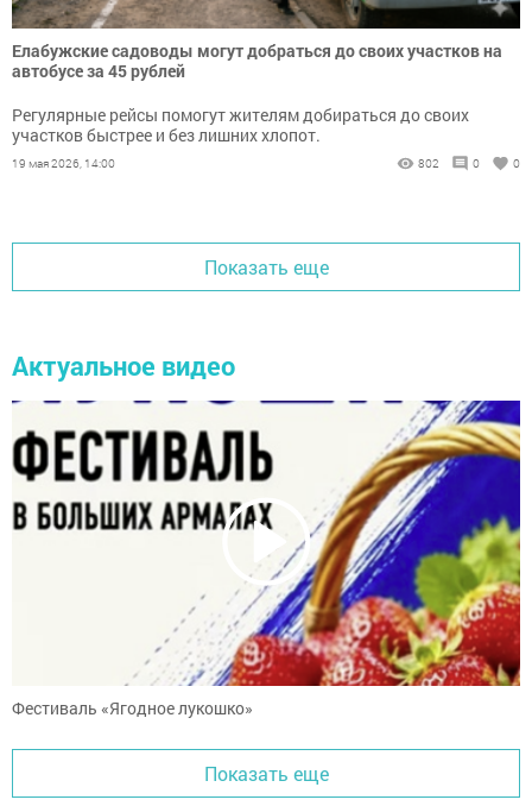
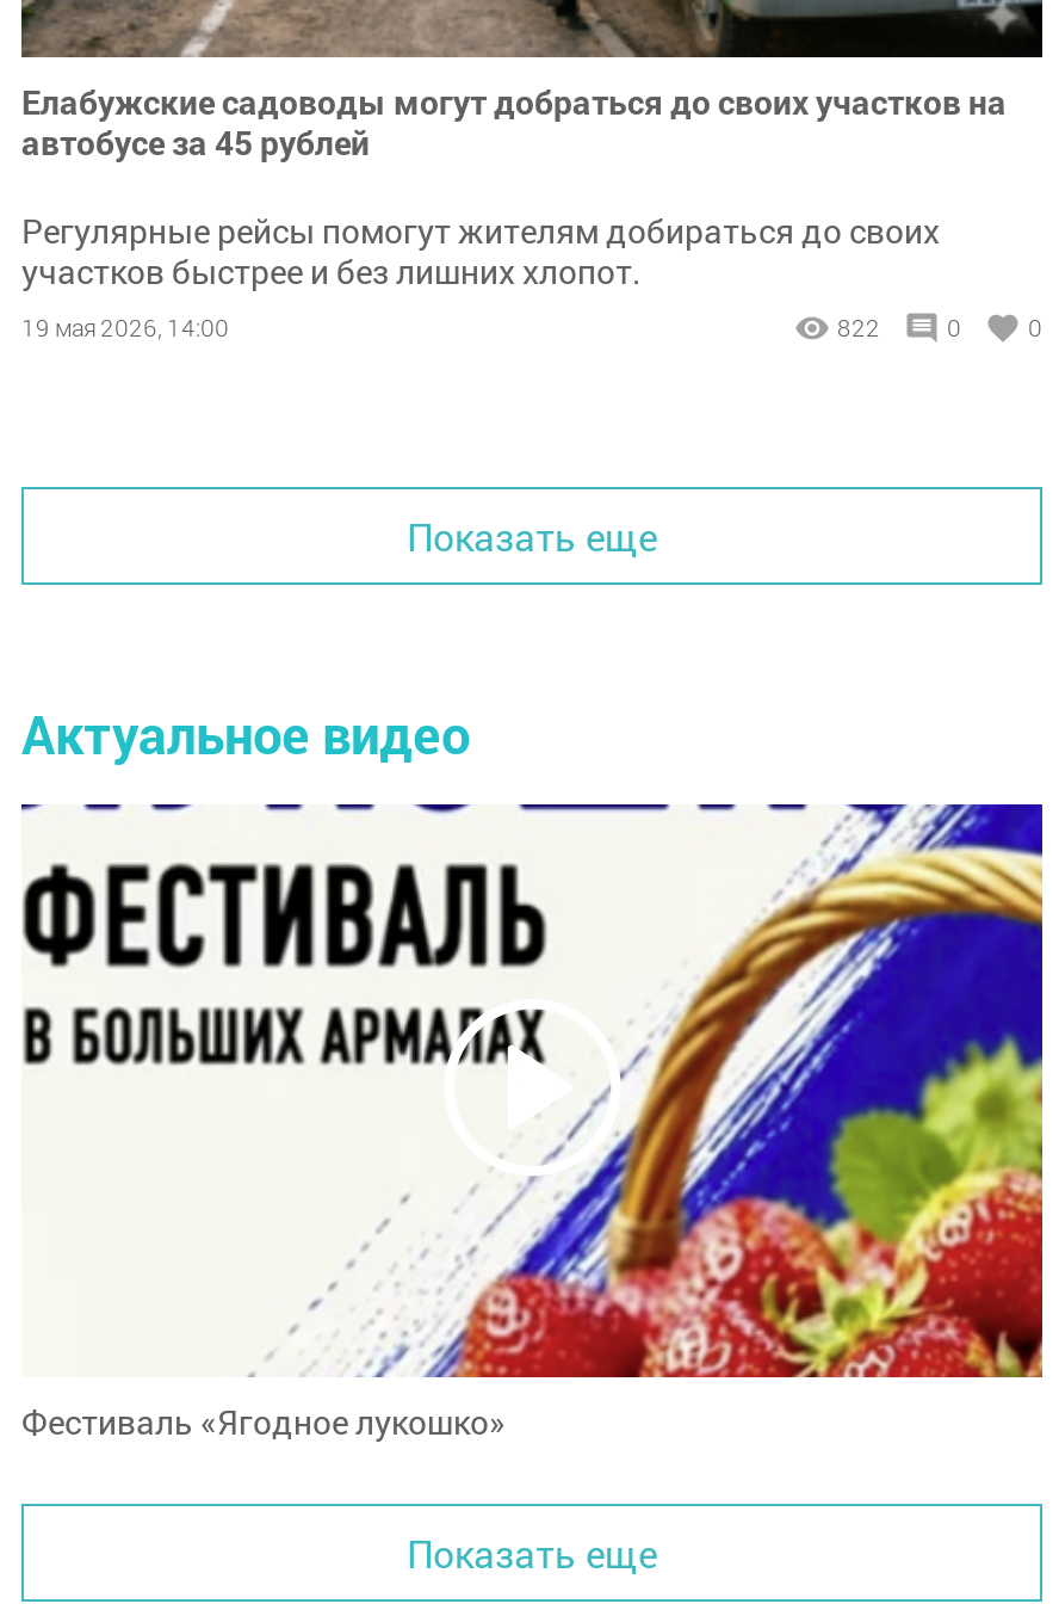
[418,155,439,171] 802 -> [837,312,880,343] 822

